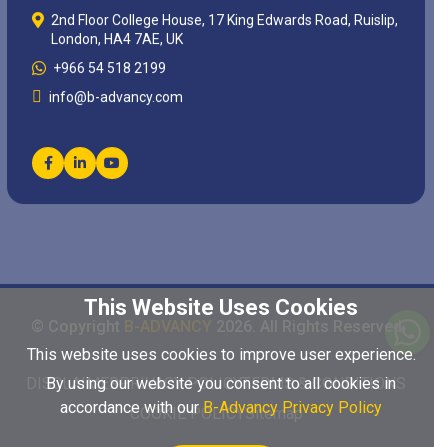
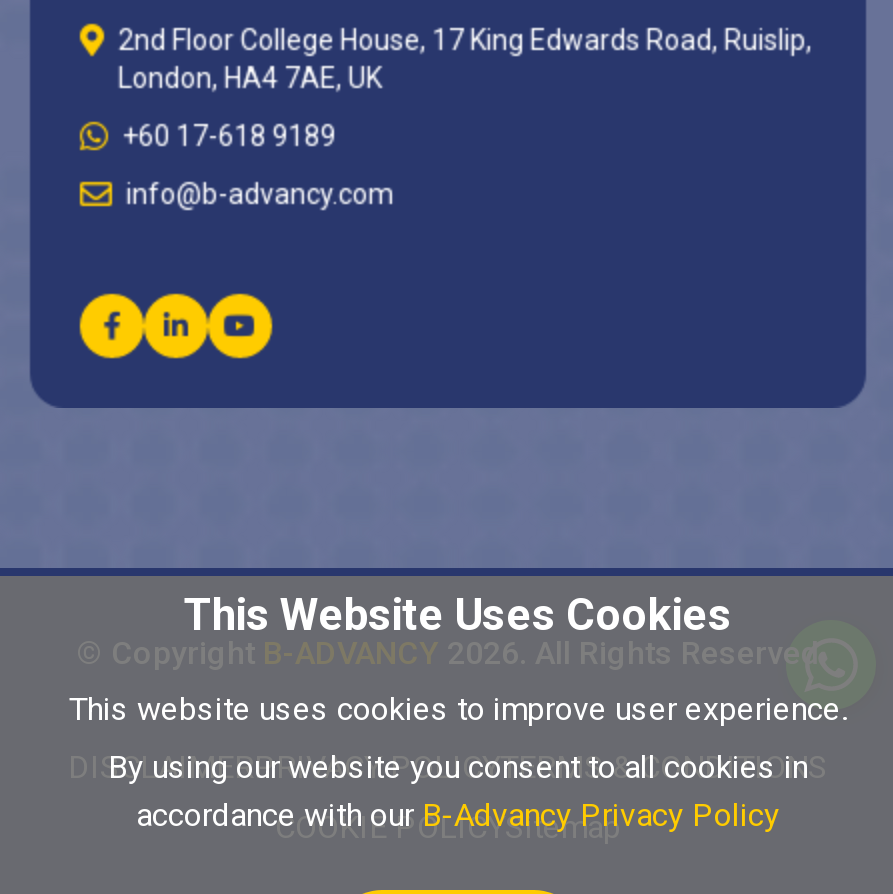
[53,60,166,76] +966 54 518 2199 -> [122,120,336,152] +60 17-618 9189

